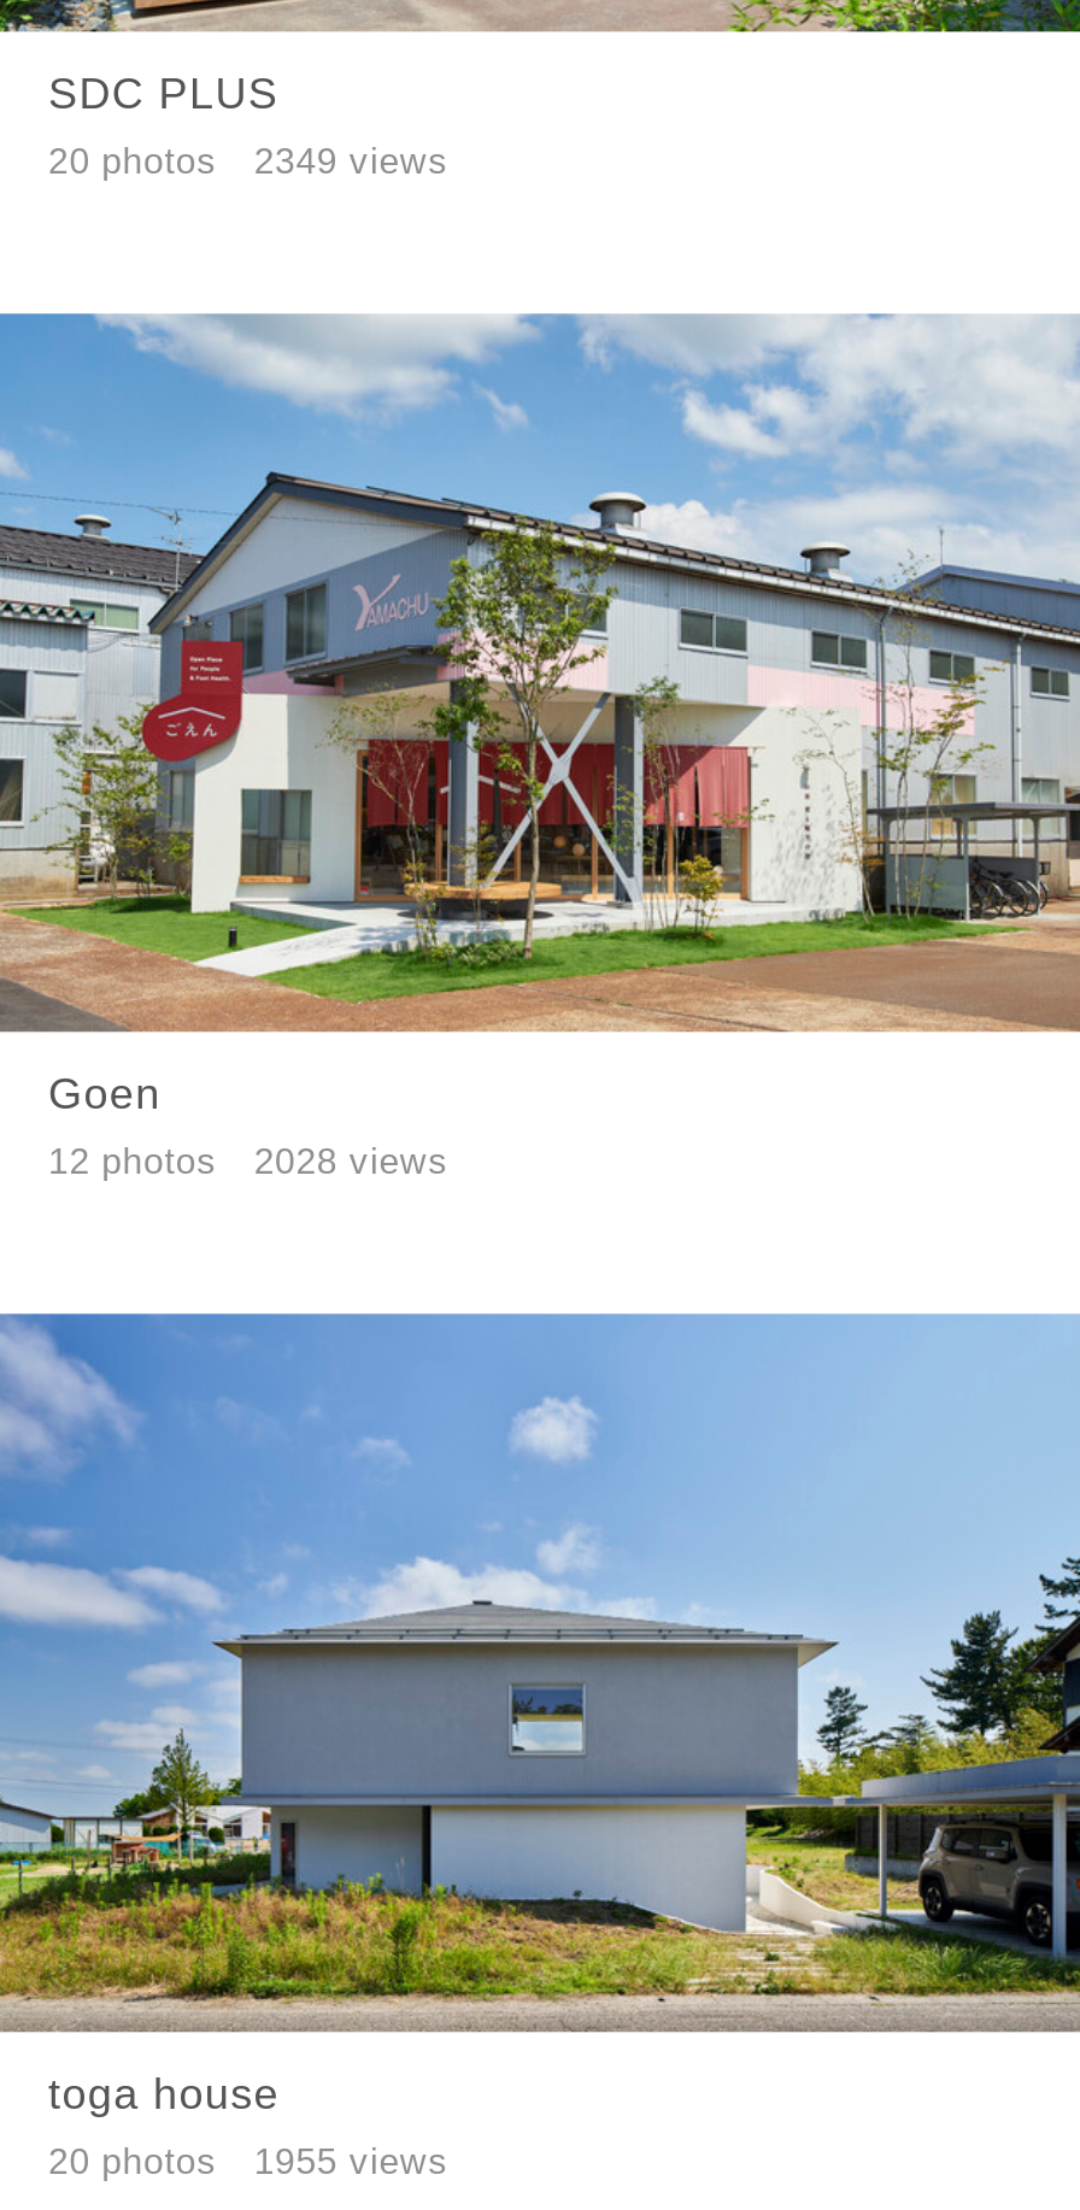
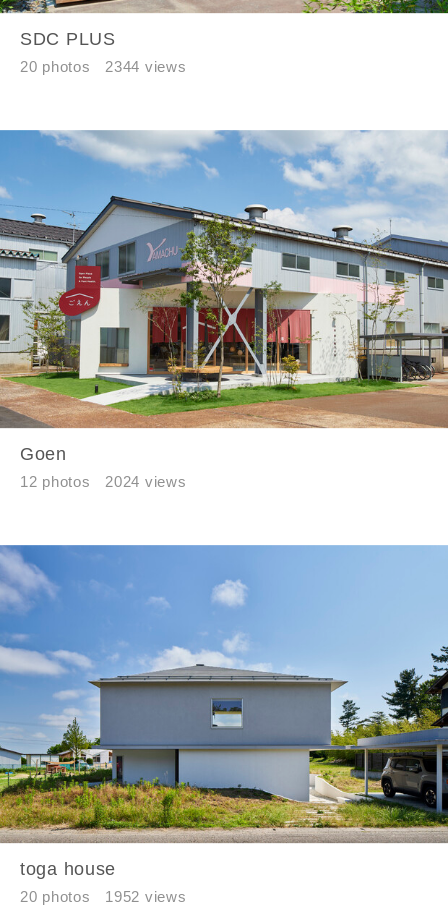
[48,140,449,181] 20 photos 2349 views -> [20,58,186,75] 20 photos 2344 views
[48,1140,449,1181] 12 photos 2028 views -> [20,473,186,490] 12 photos 2024 views
[48,2141,449,2182] 20 photos 1955 views -> [20,888,186,905] 20 photos 1952 views

